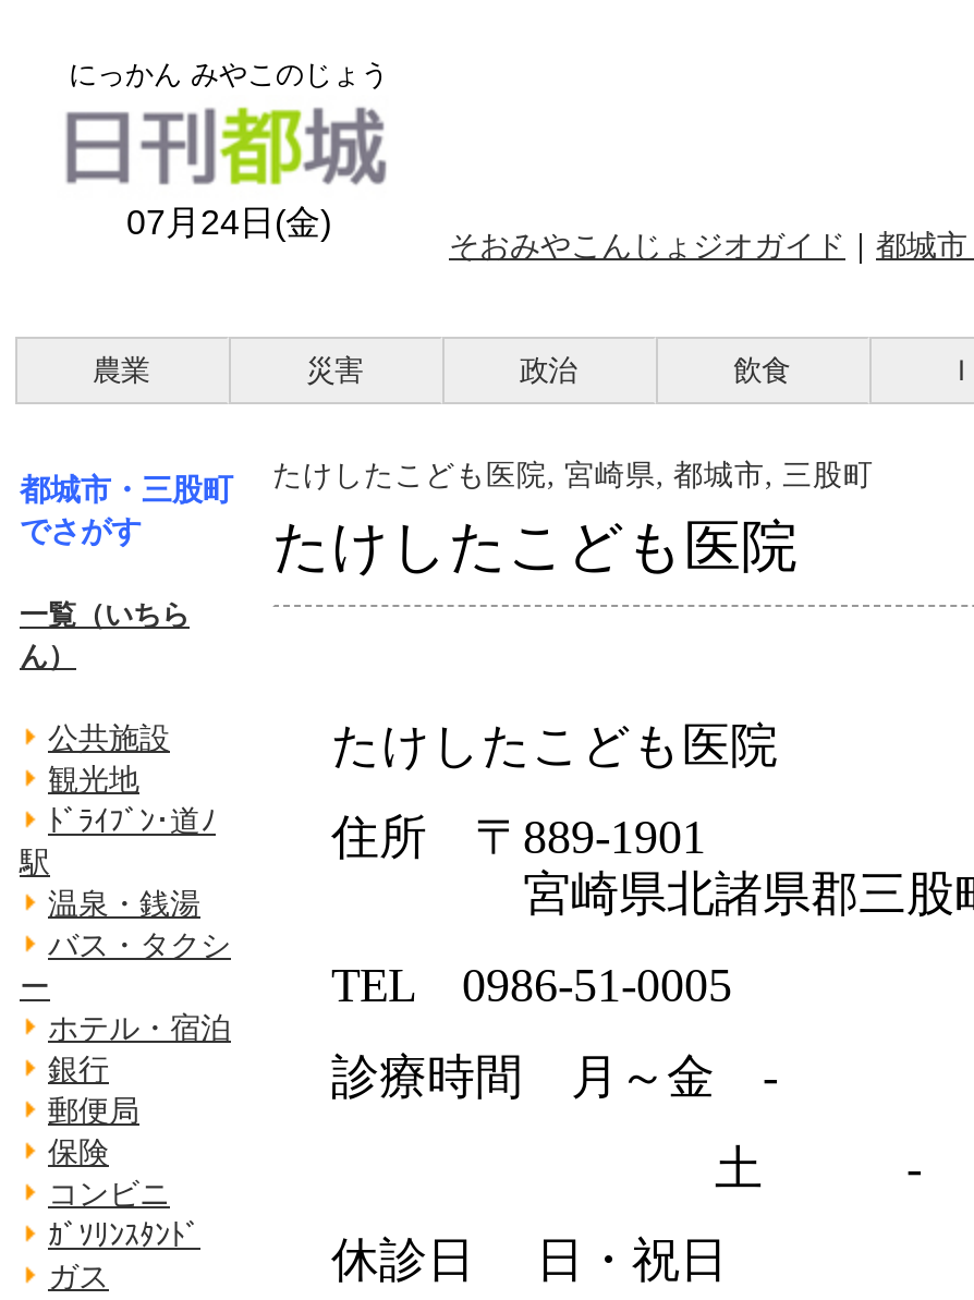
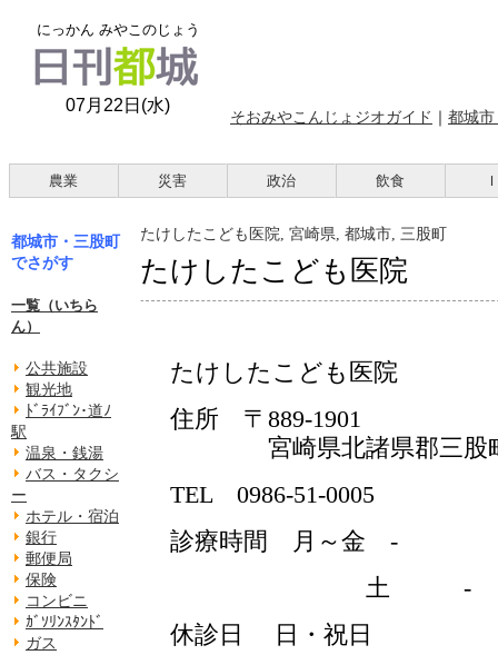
[126,204,331,241] 07月24日(金) -> [66,96,170,115] 07月22日(水)

